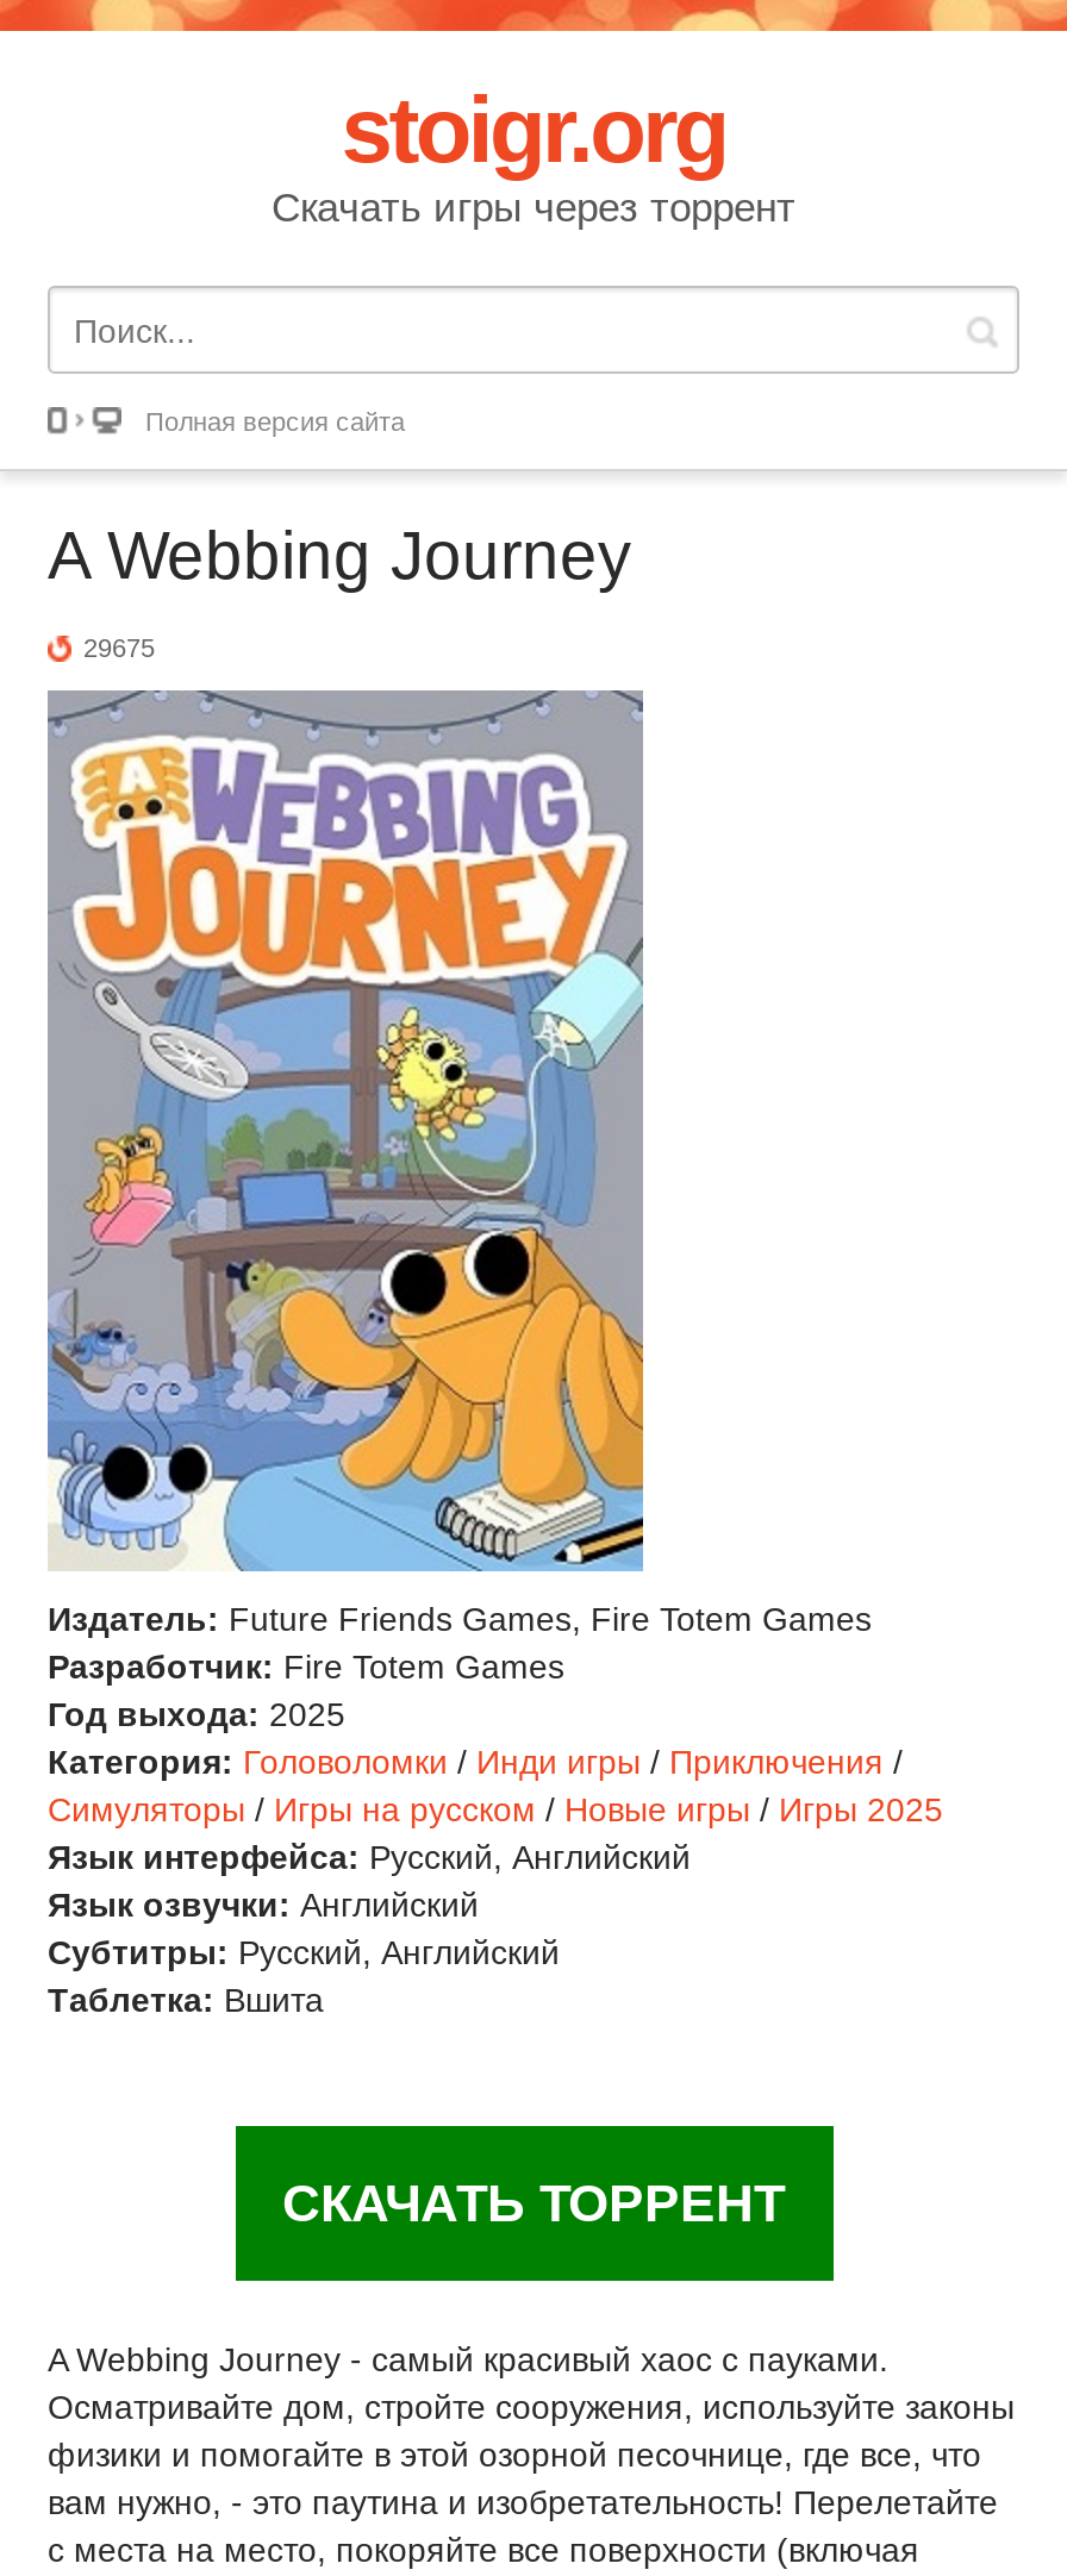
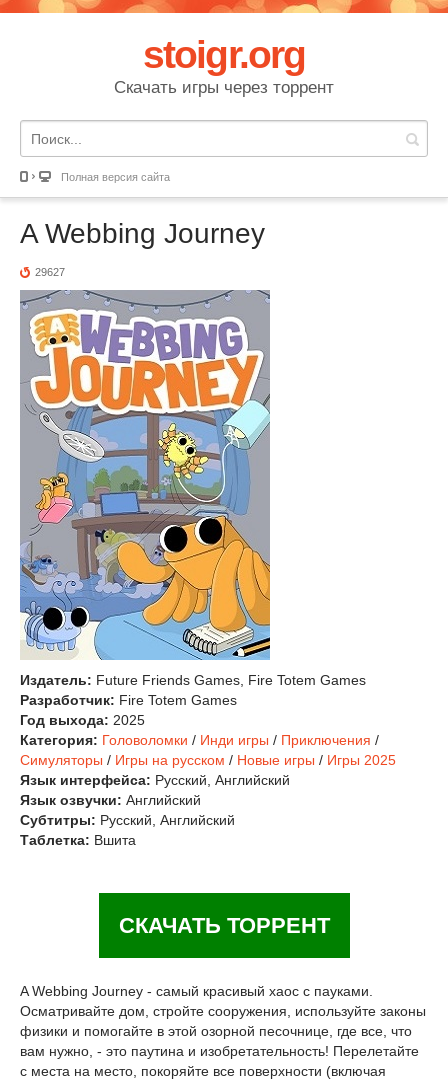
[83,633,155,662] 29675 -> [35,266,65,278] 29627

